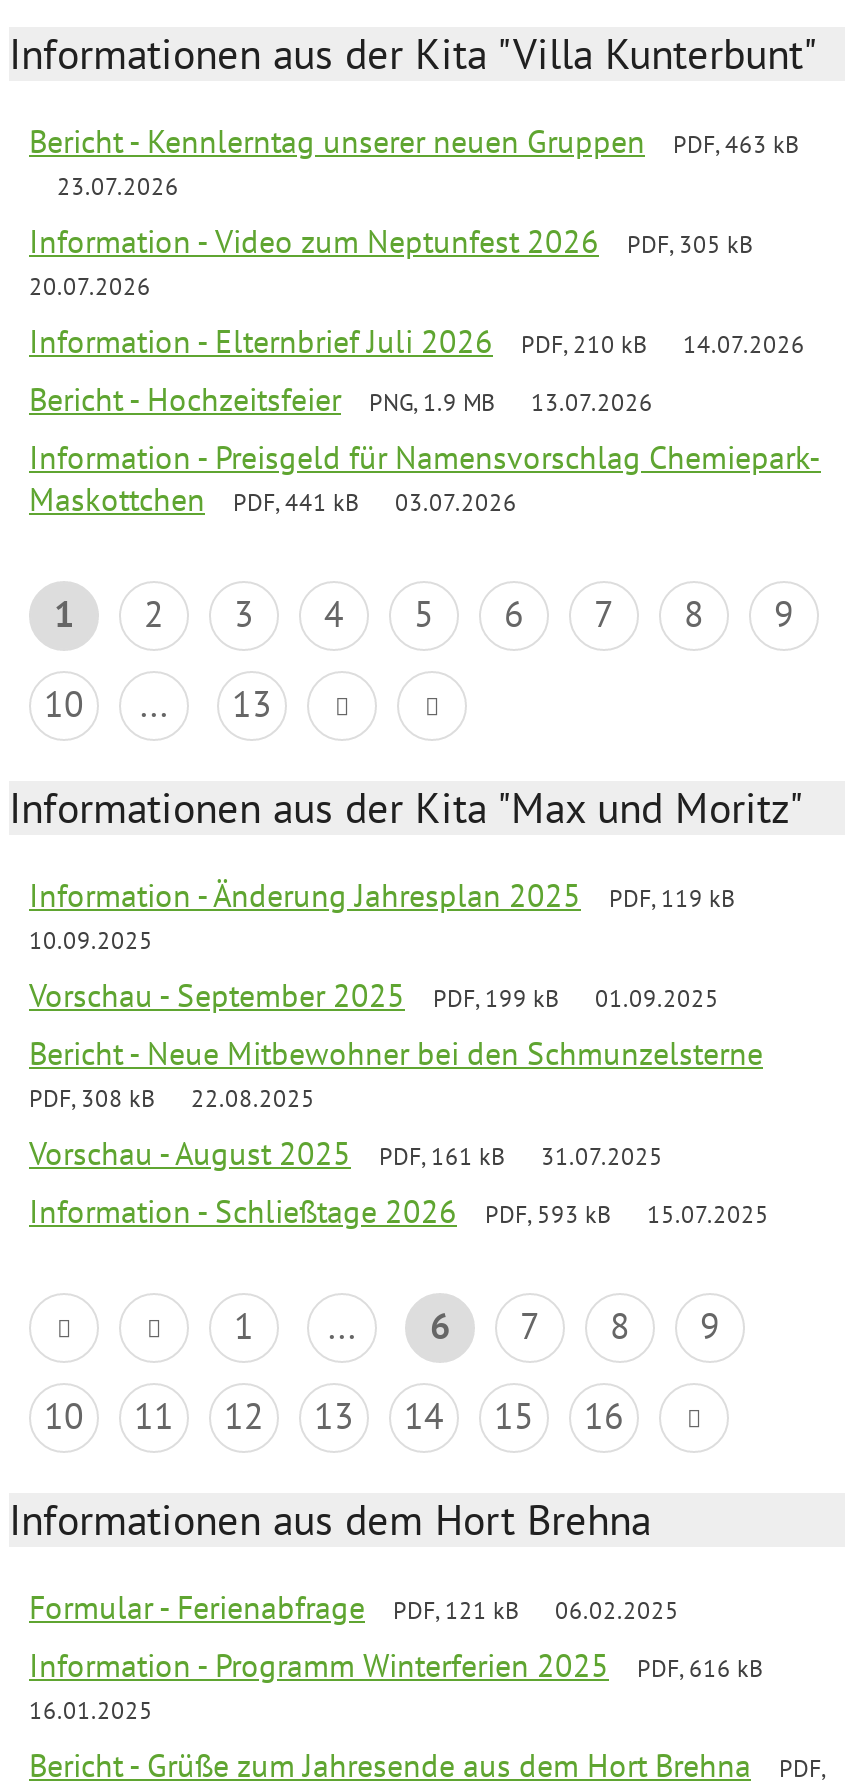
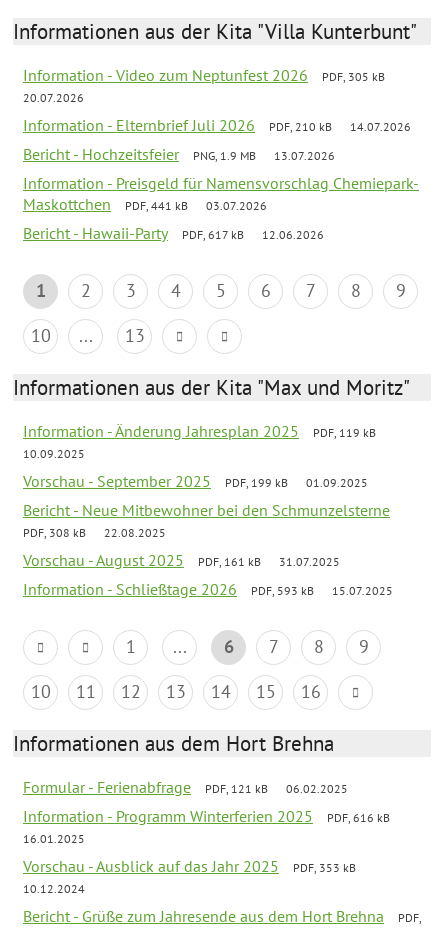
[29,121,799,201] Bericht - Kennlerntag unserer neuen Gruppen | PDF, 463 kB | 23.07.2026 -> none
moved [29,221,821,519] -> [23,65,419,214]: Information - Video zum Neptunfest 2026 | PDF, 305 kB | 20.07.2026 | ... | PDF, 441 kB | 03.07.2026
none -> [23,223,324,243] Bericht - Hawaii-Party | PDF, 617 kB | 12.06.2026
moved [9,591,803,1725] -> [13,279,410,846]: 1 | 2 | 3 | ... | PDF, 616 kB | 16.01.2025
none -> [23,856,356,896] Vorschau - Ausblick auf das Jahr 2025 | PDF, 353 kB | 10.12.2024

